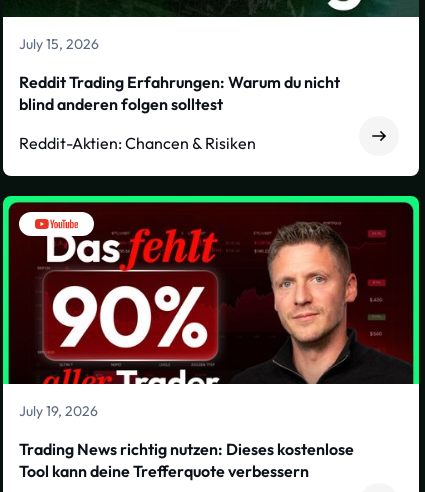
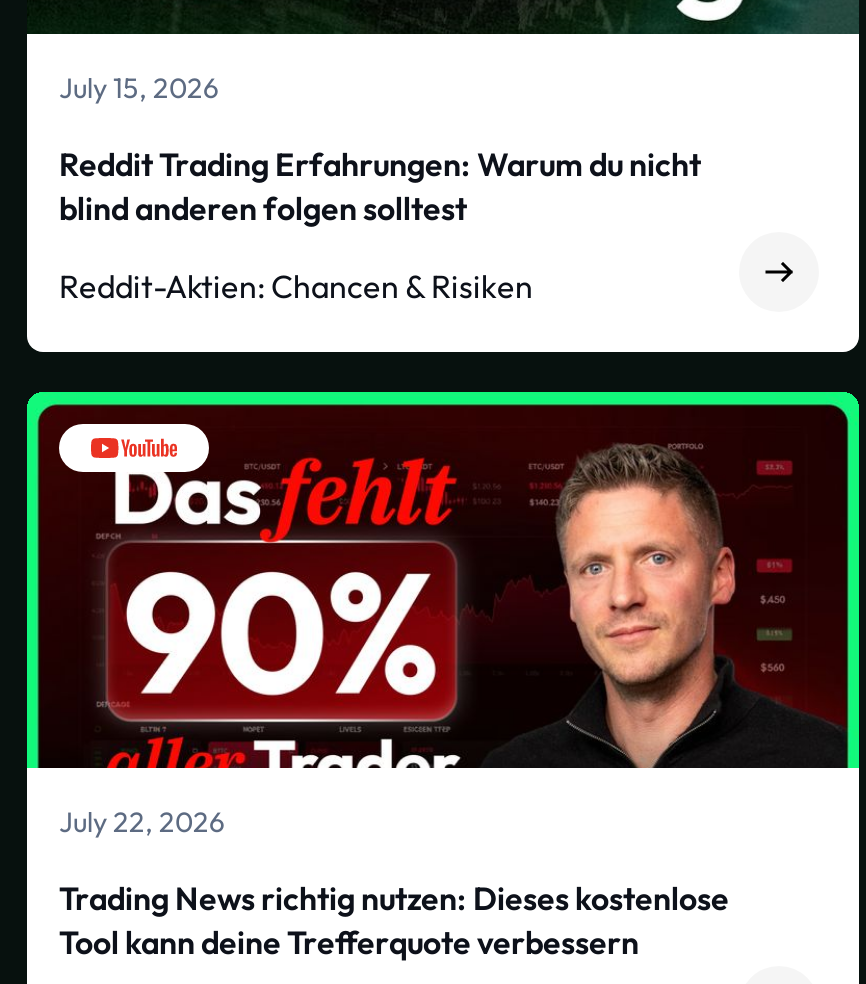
[19,402,98,420] July 19, 2026 -> [59,804,225,840] July 22, 2026

